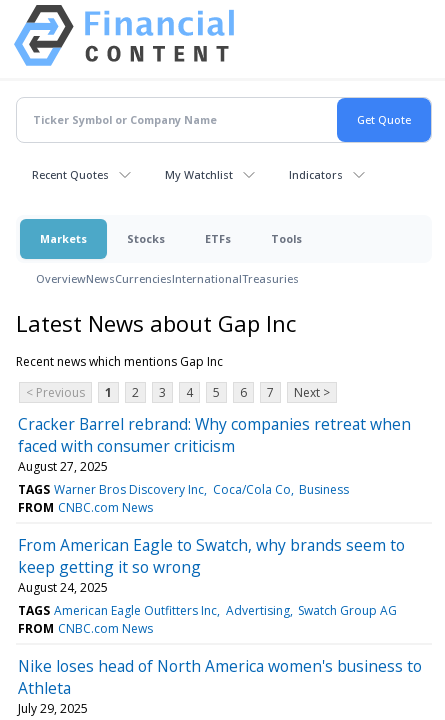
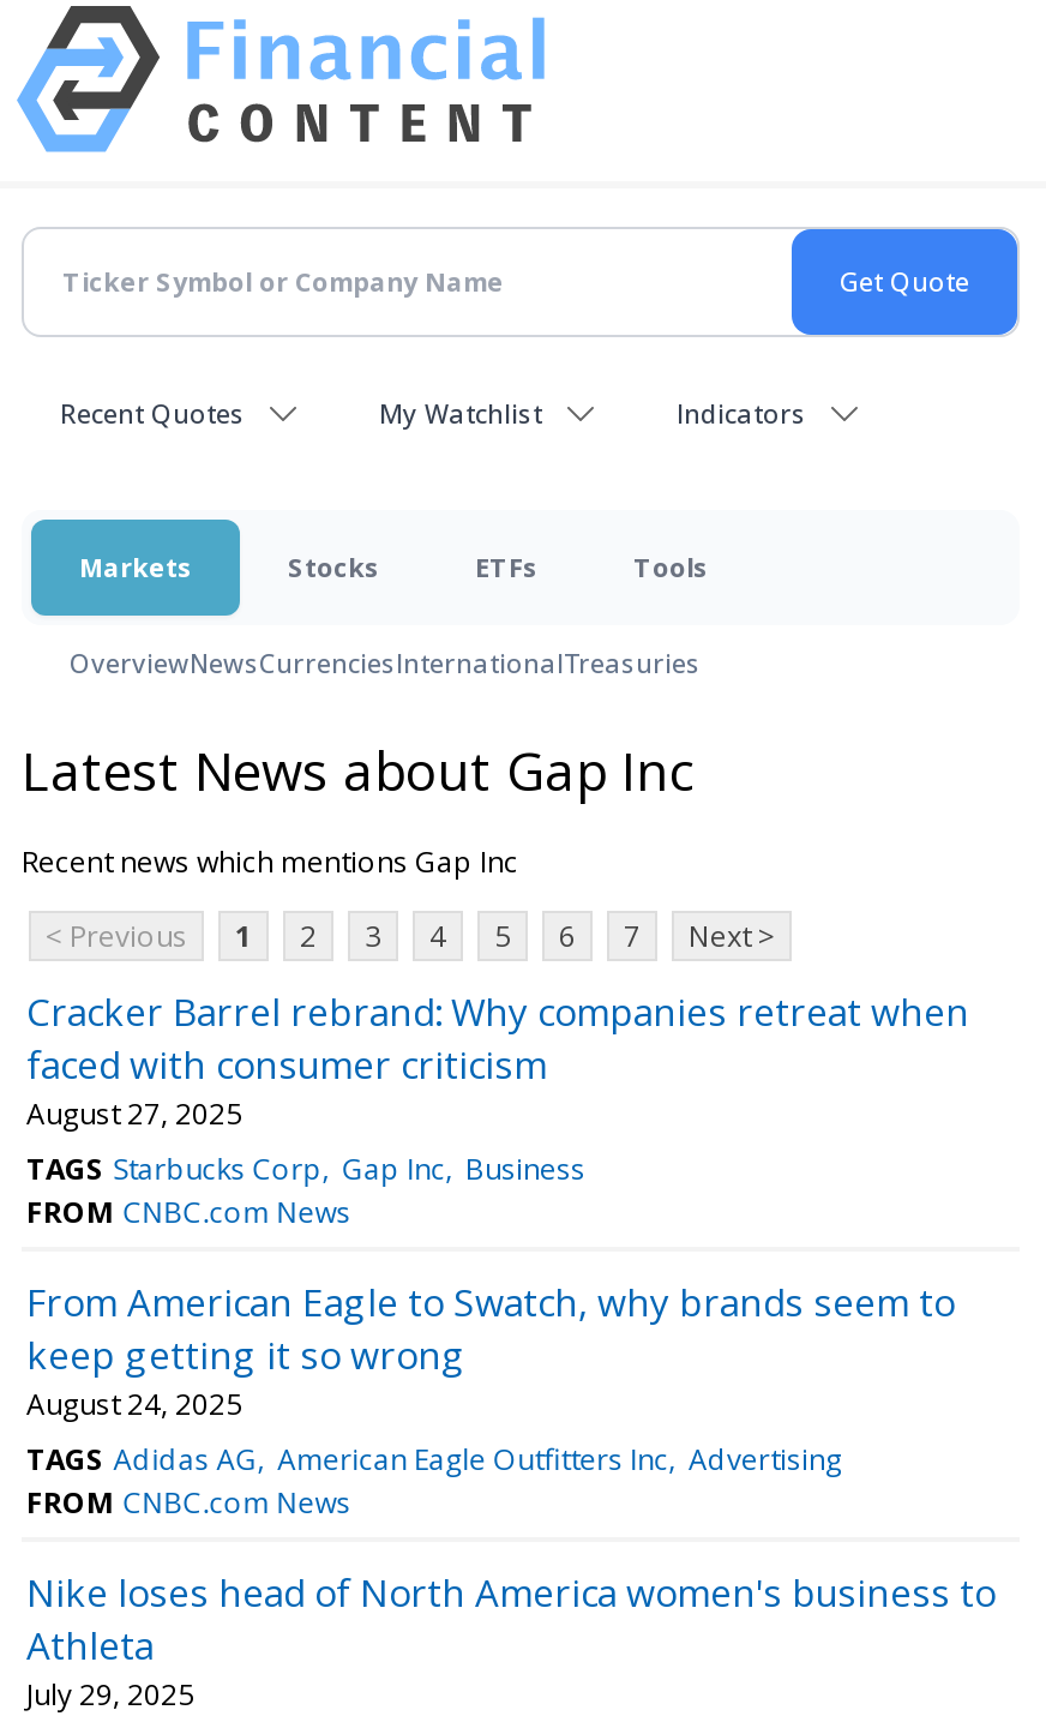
[18,481,349,498] TAGS Warner Bros Discovery Inc Coca/Cola Co Business -> [26,1148,585,1189] TAGS Starbucks Corp Gap Inc Business
[18,602,397,619] TAGS American Eagle Outfitters Inc Advertising Swatch Group AG -> [26,1439,842,1479] TAGS Adidas AG American Eagle Outfitters Inc Advertising

